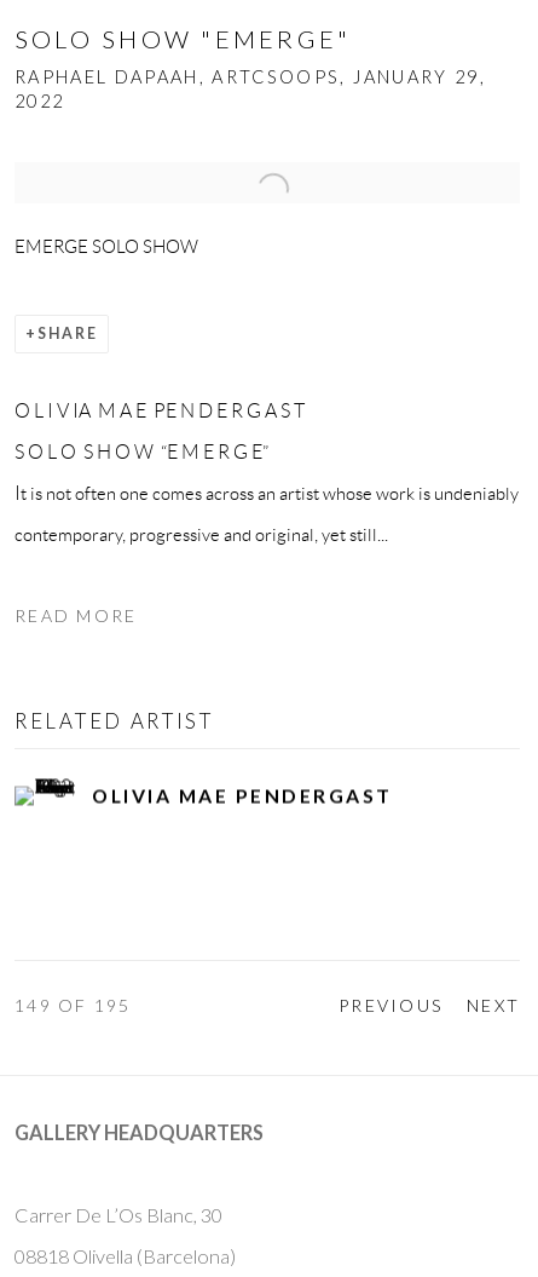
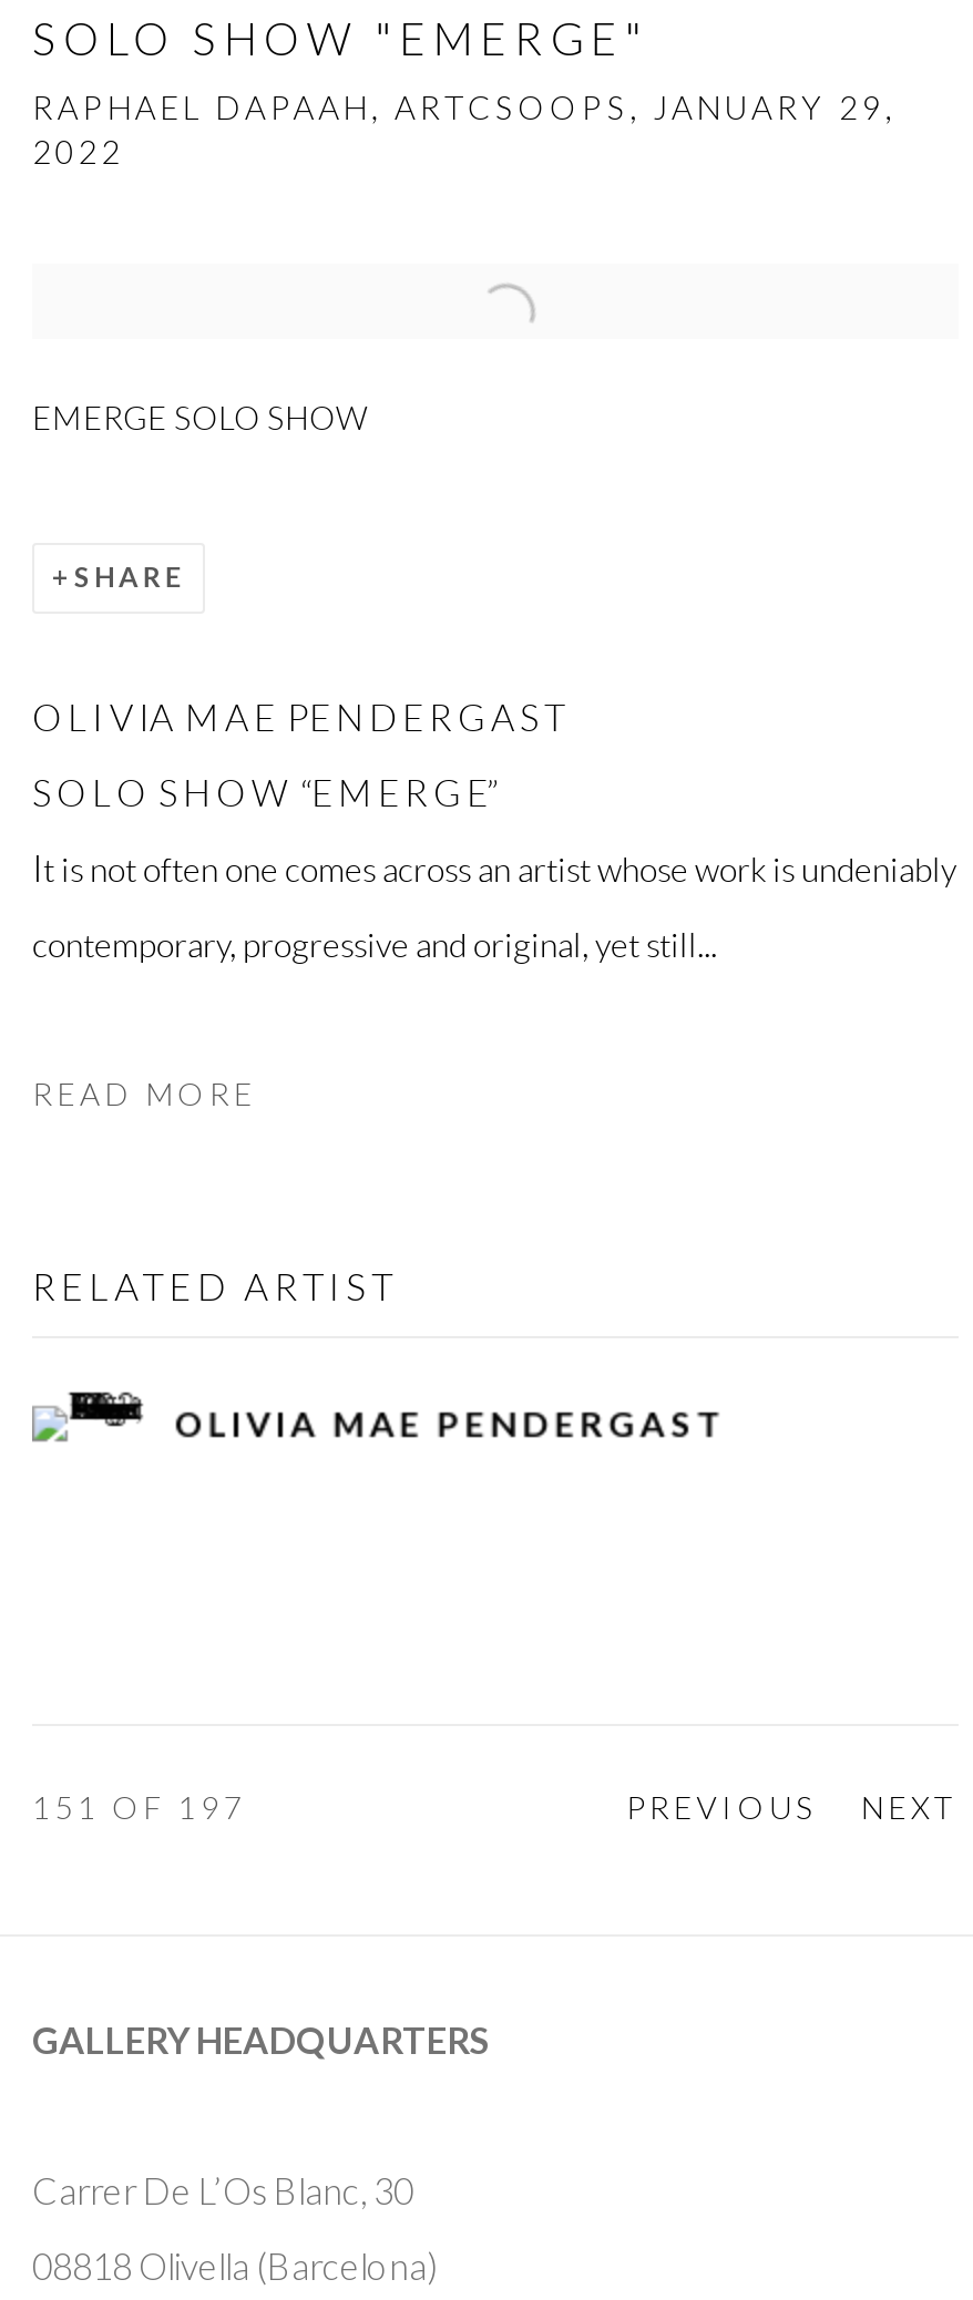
[15,995,131,1016] 149 OF 195 -> [32,1788,246,1826] 151 OF 197

